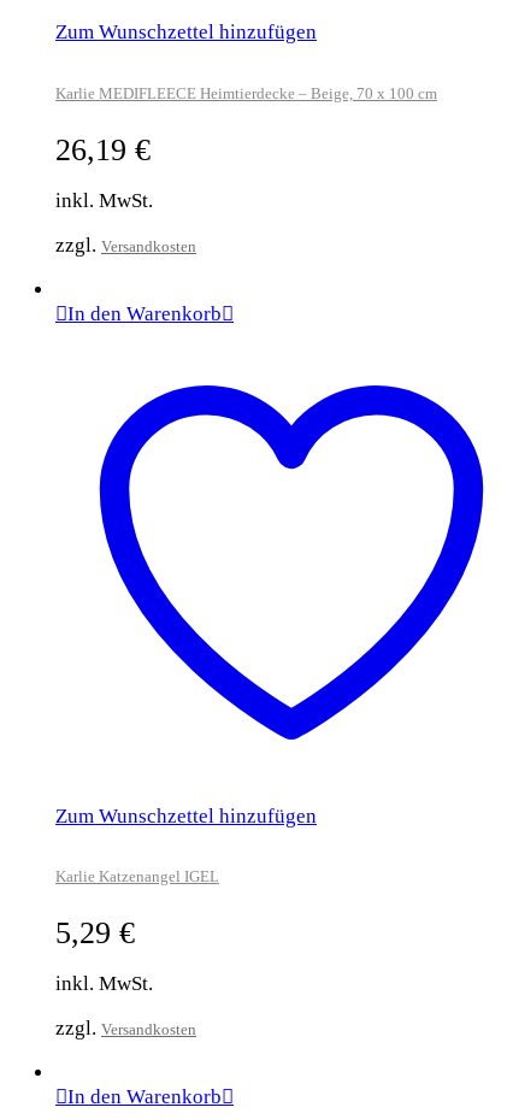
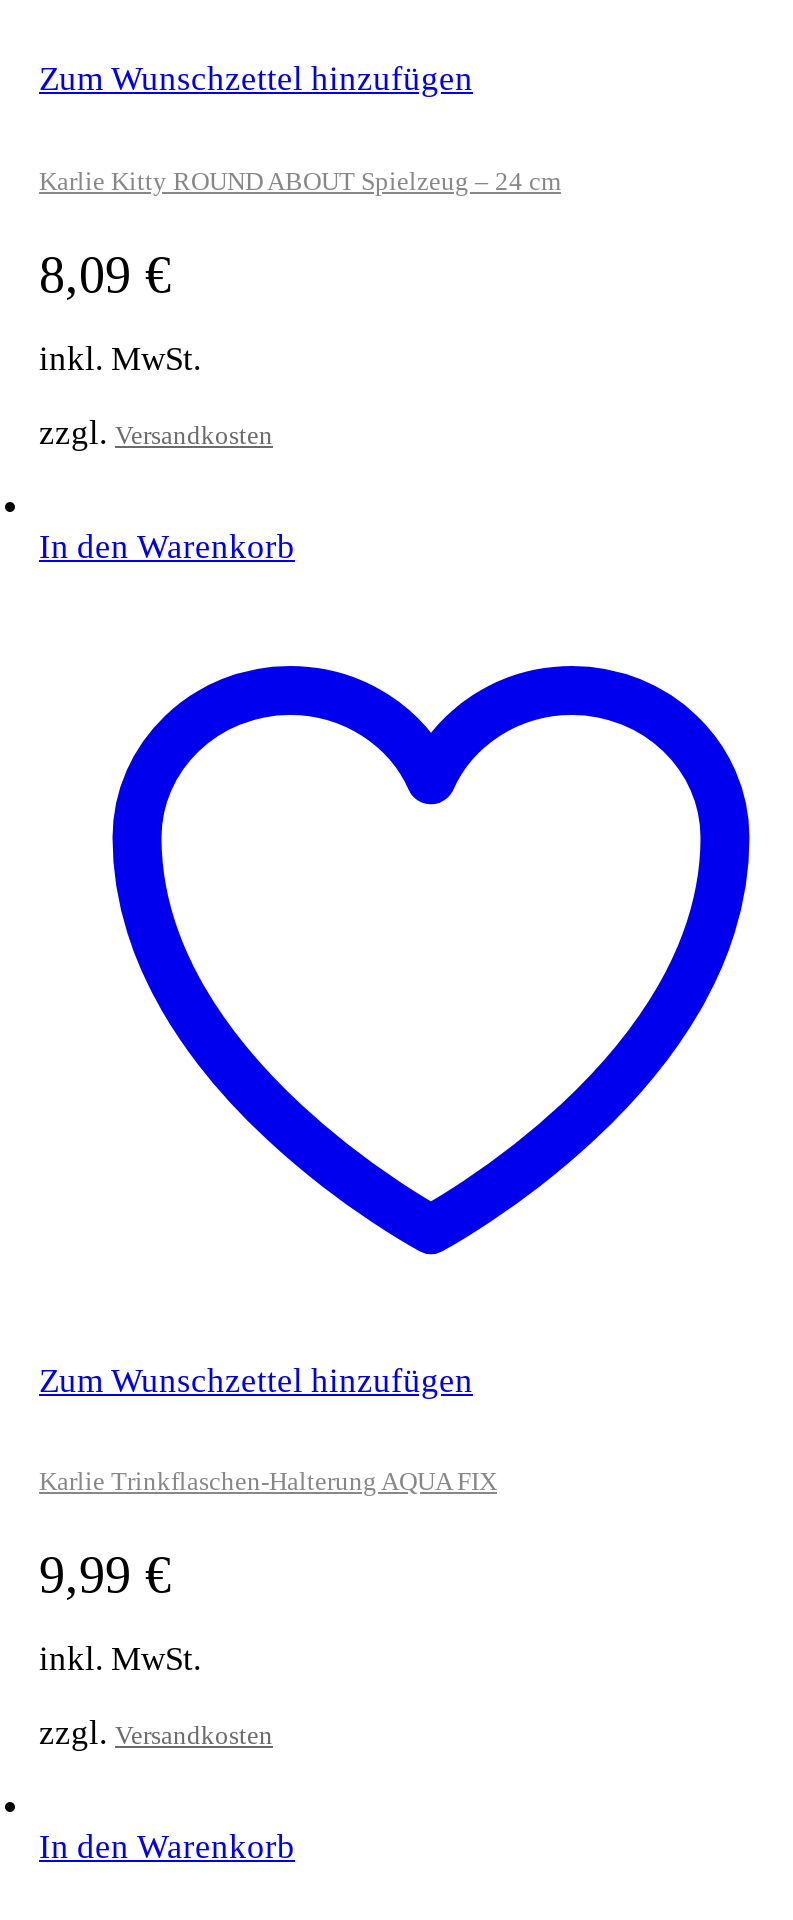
[55,84,437,102] Karlie MEDIFLEECE Heimtierdecke – Beige, 70 x 100 cm -> [39,165,561,195] Karlie Kitty ROUND ABOUT Spielzeug – 24 cm
[55,132,151,167] 26,19 € -> [39,245,171,303] 8,09 €
[55,867,219,885] Karlie Katzenangel IGEL -> [39,1466,497,1496] Karlie Trinkflaschen-Halterung AQUA FIX
[55,915,135,950] 5,29 € -> [39,1546,171,1604] 9,99 €

